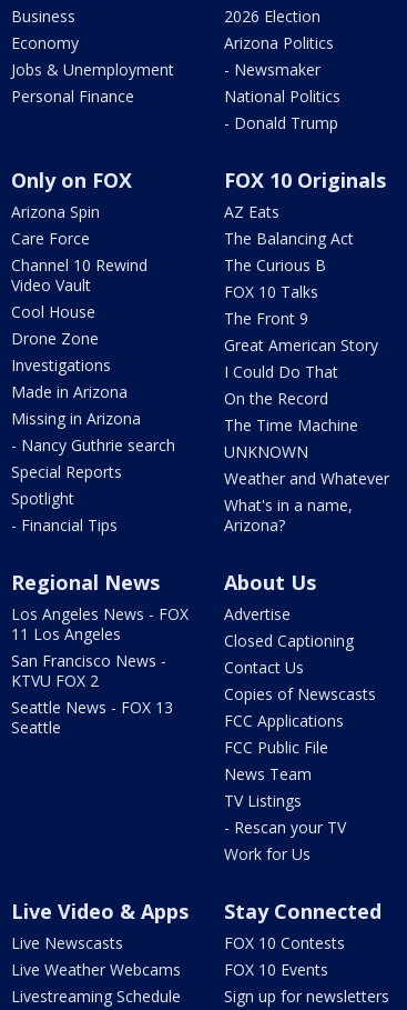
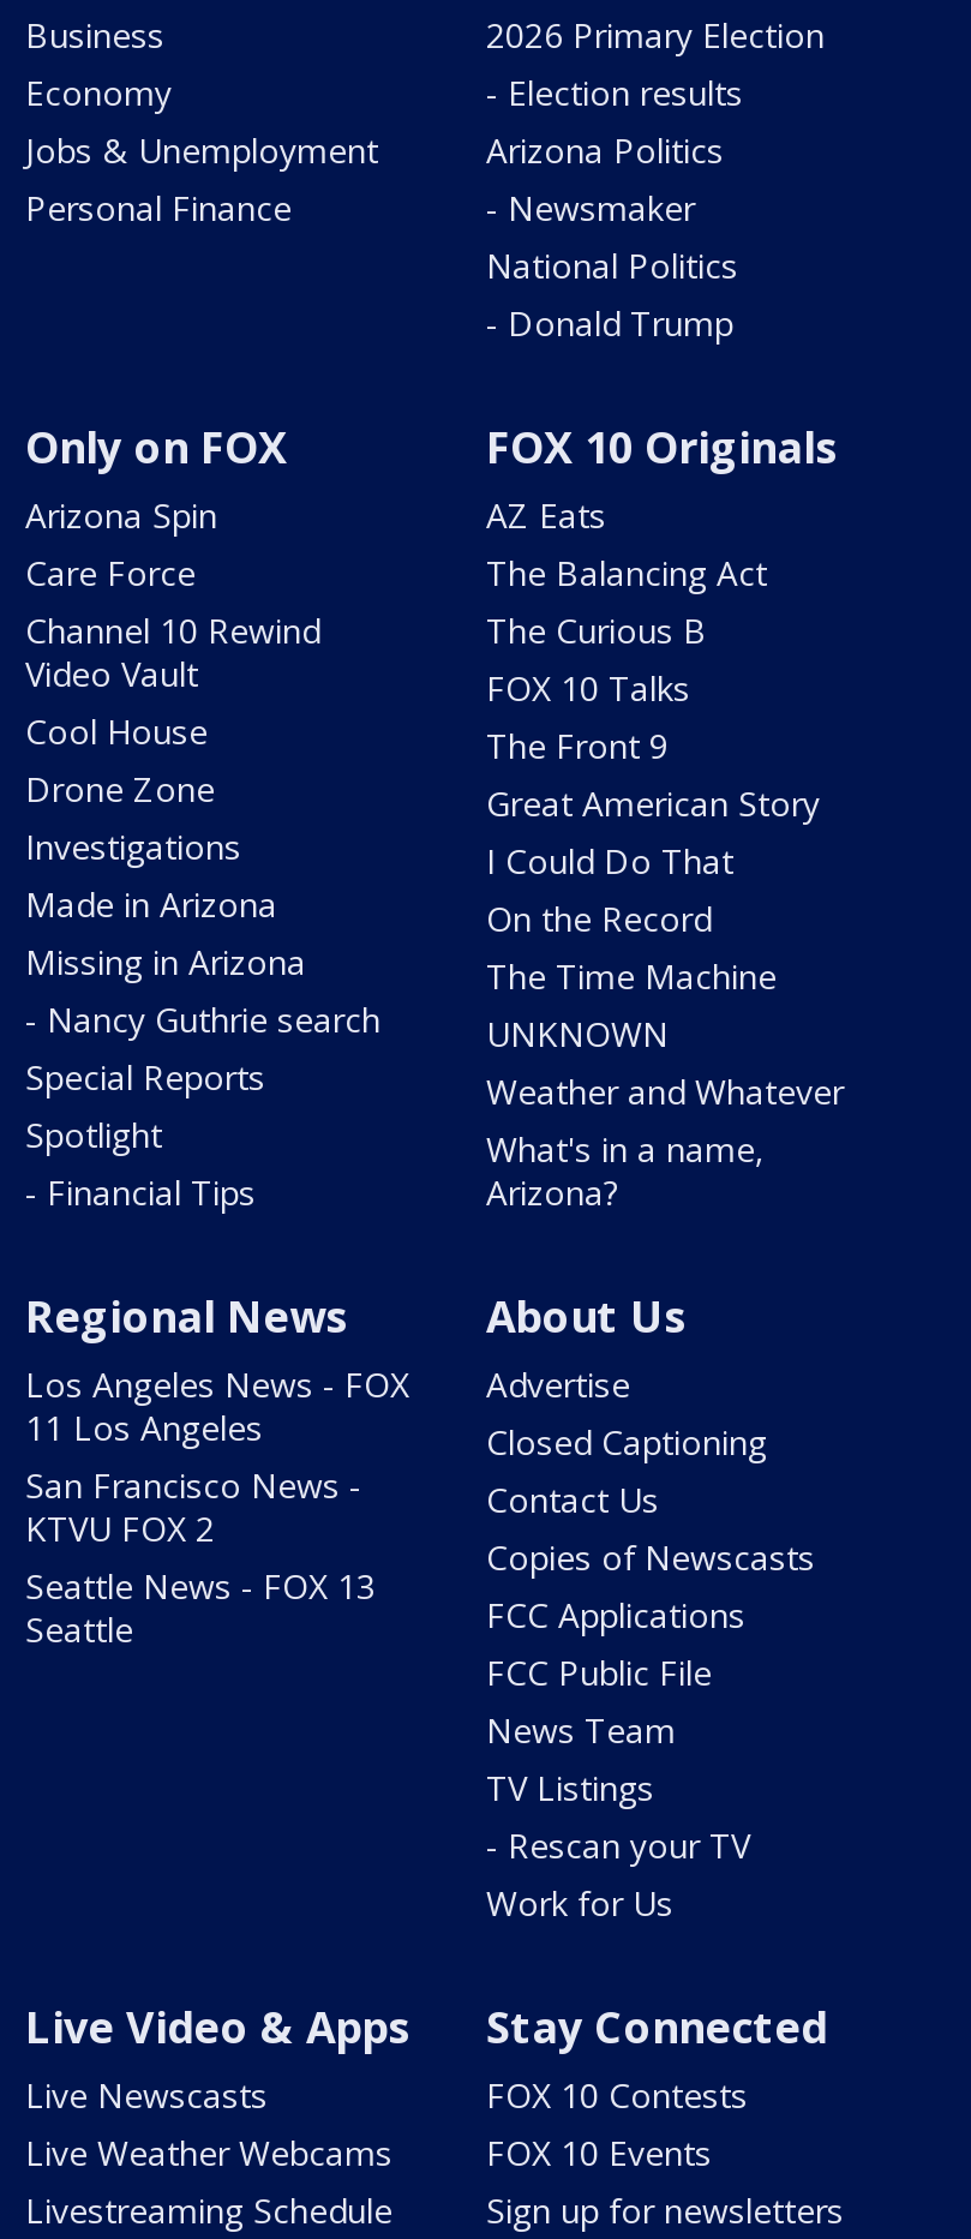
[224,6,320,27] 2026 Election -> [486,11,825,114] 2026 Primary Election | - Election results

